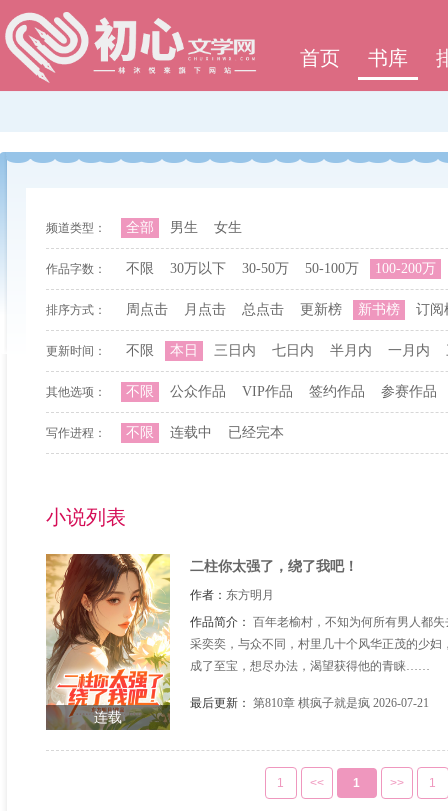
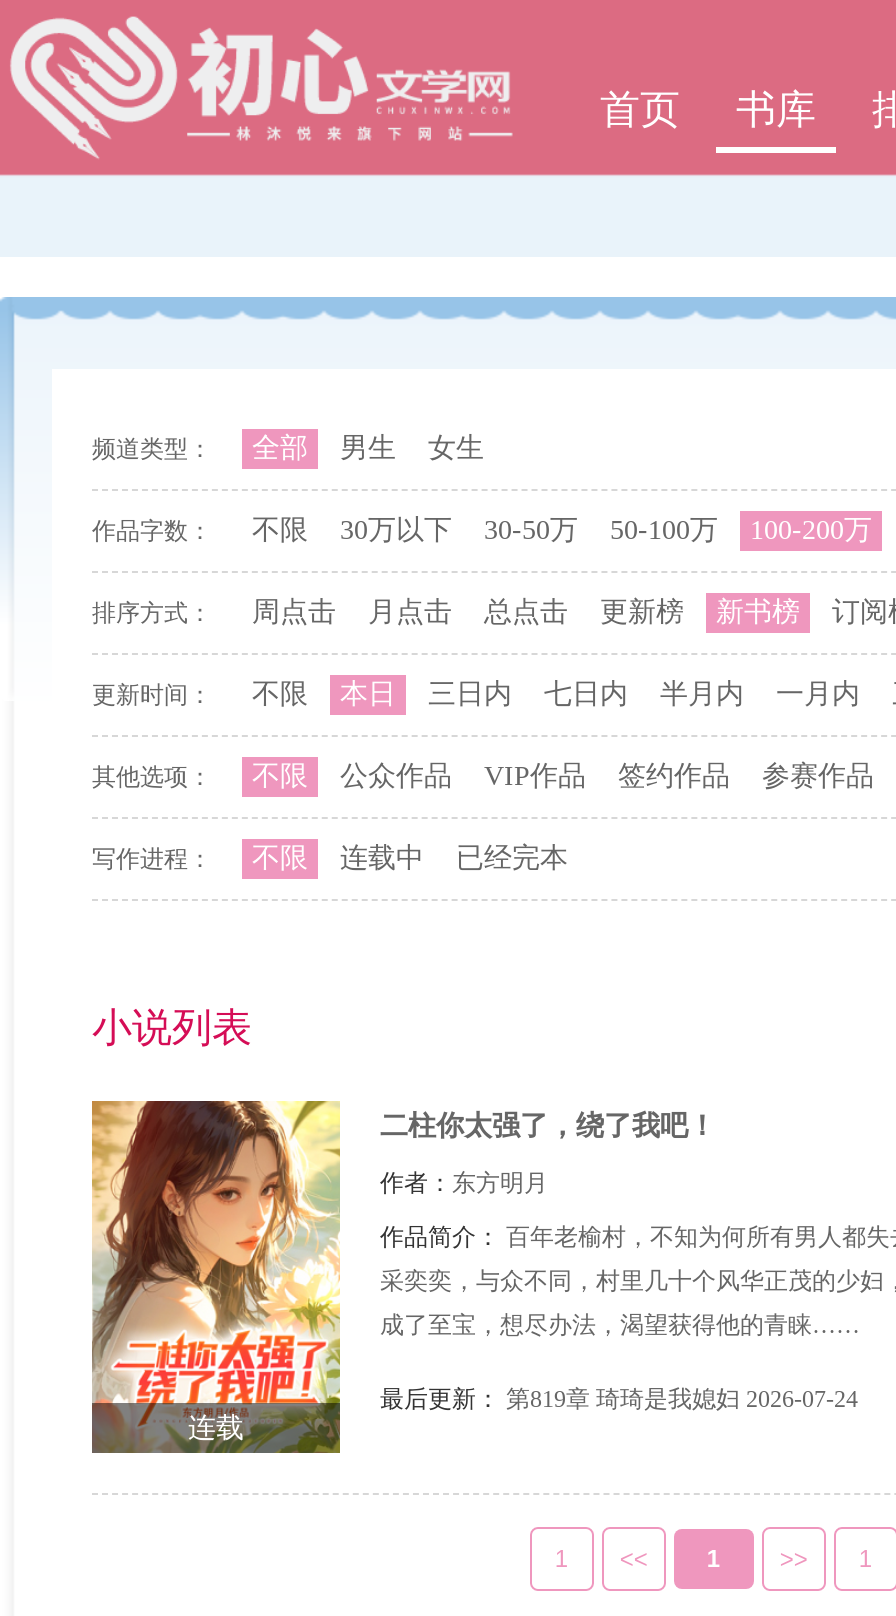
[190,696,429,710] 最后更新： 第810章 棋疯子就是疯2026-07-21 -> [380,1385,858,1413] 最后更新： 第819章 琦琦是我媳妇2026-07-24

